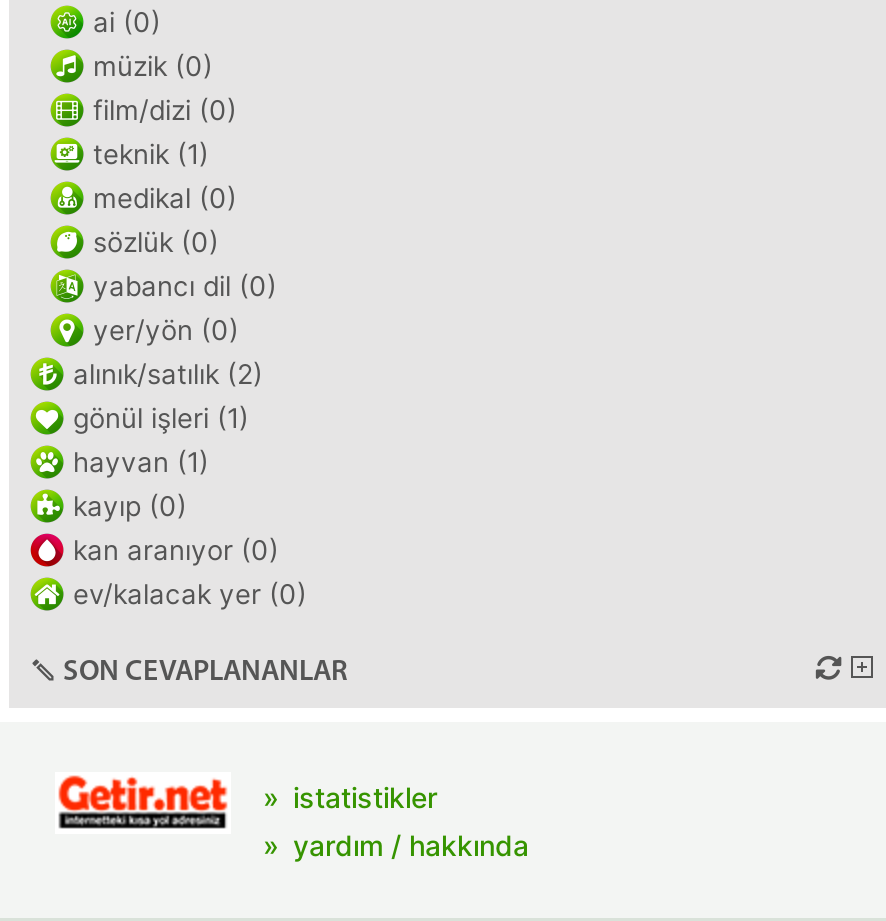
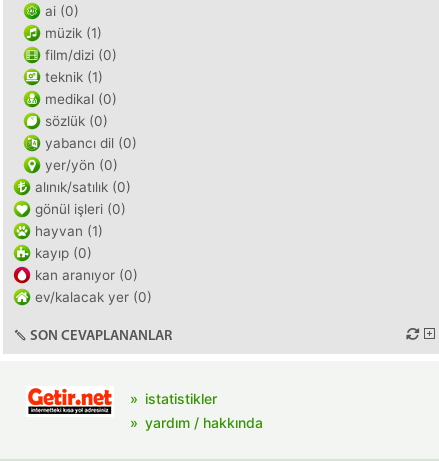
[93,50,213,82] müzik (0) -> [45,25,102,41] müzik (1)
[73,358,263,390] alınık/satılık (2) -> [35,179,131,195] alınık/satılık (0)
[73,402,249,434] gönül işleri (1) -> [35,201,126,217] gönül işleri (0)

